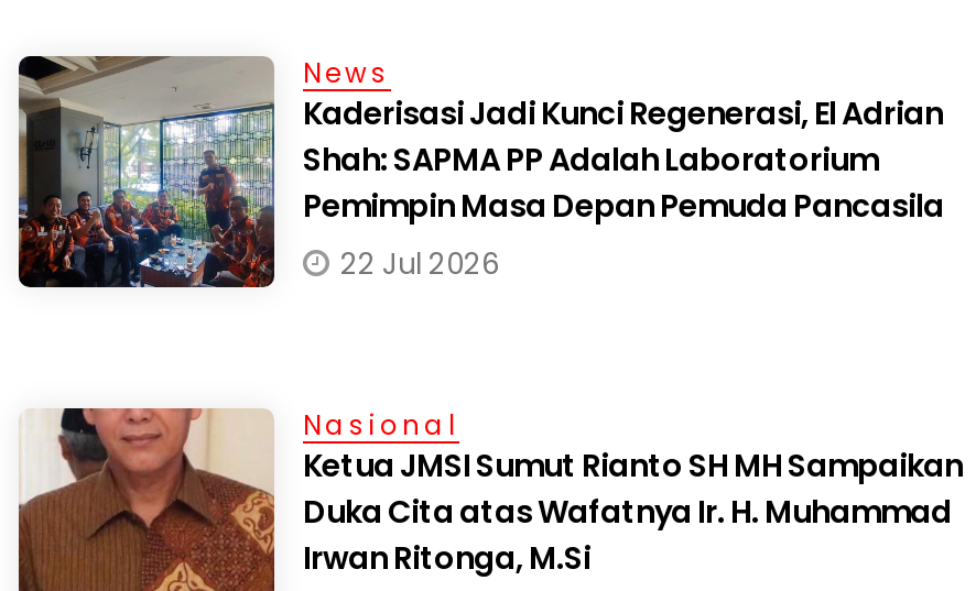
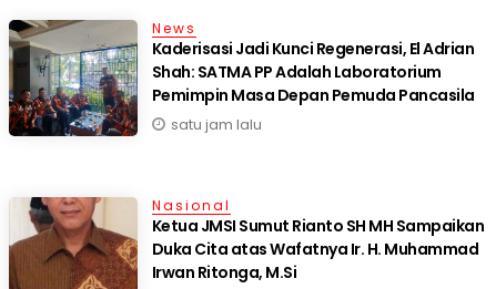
[303,138,878,182] Shah: SAPMA PP Adalah Laboratorium -> [152,61,442,83] Shah: SATMA PP Adalah Laboratorium
[340,243,499,285] 22 Jul 2026 -> [171,114,262,135] satu jam lalu

